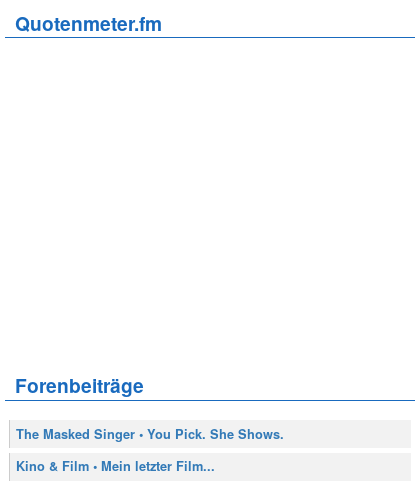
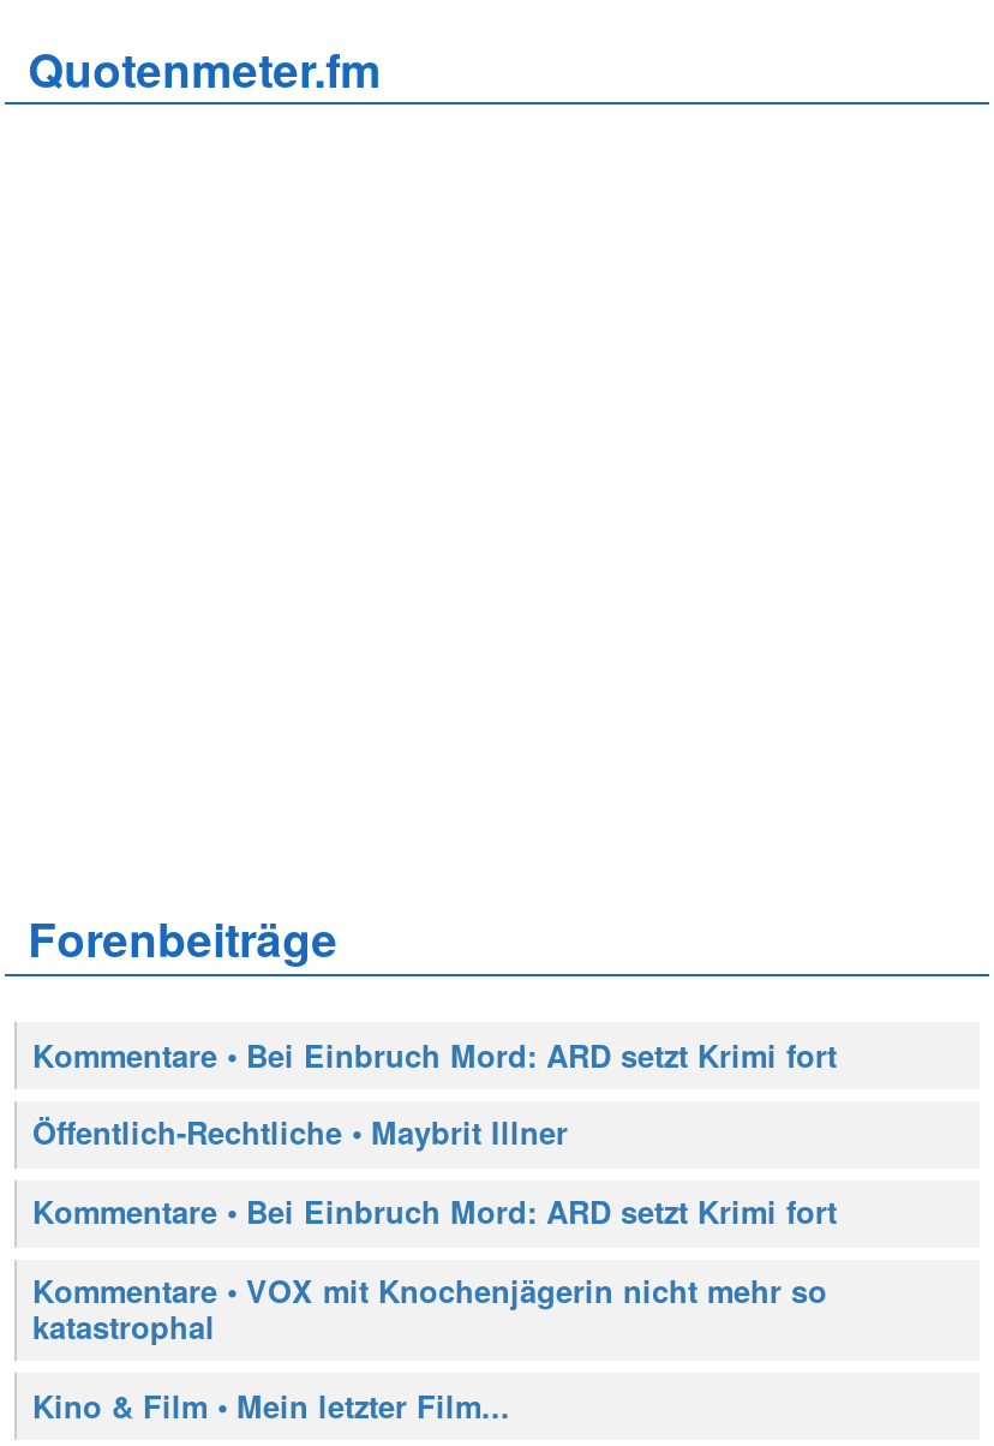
[16,425,284,443] The Masked Singer • You Pick. She Shows. -> [32,1033,837,1349] Kommentare • Bei Einbruch Mord: ARD setzt Krimi fort | Öffentlich-Rechtliche • Maybrit Illner | Kommentare • Bei Einbruch Mord: ARD setzt Krimi fort | Kommentare • VOX mit Knochenjägerin nicht mehr so | katastrophal

